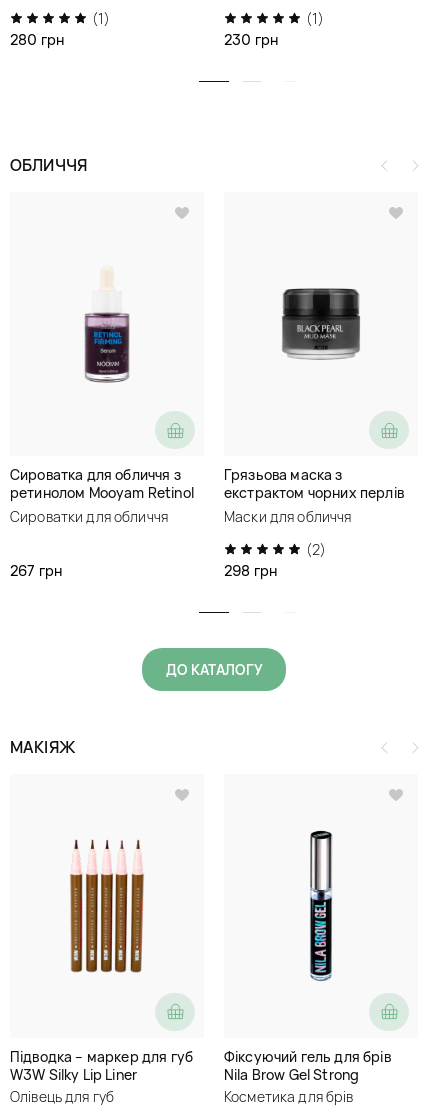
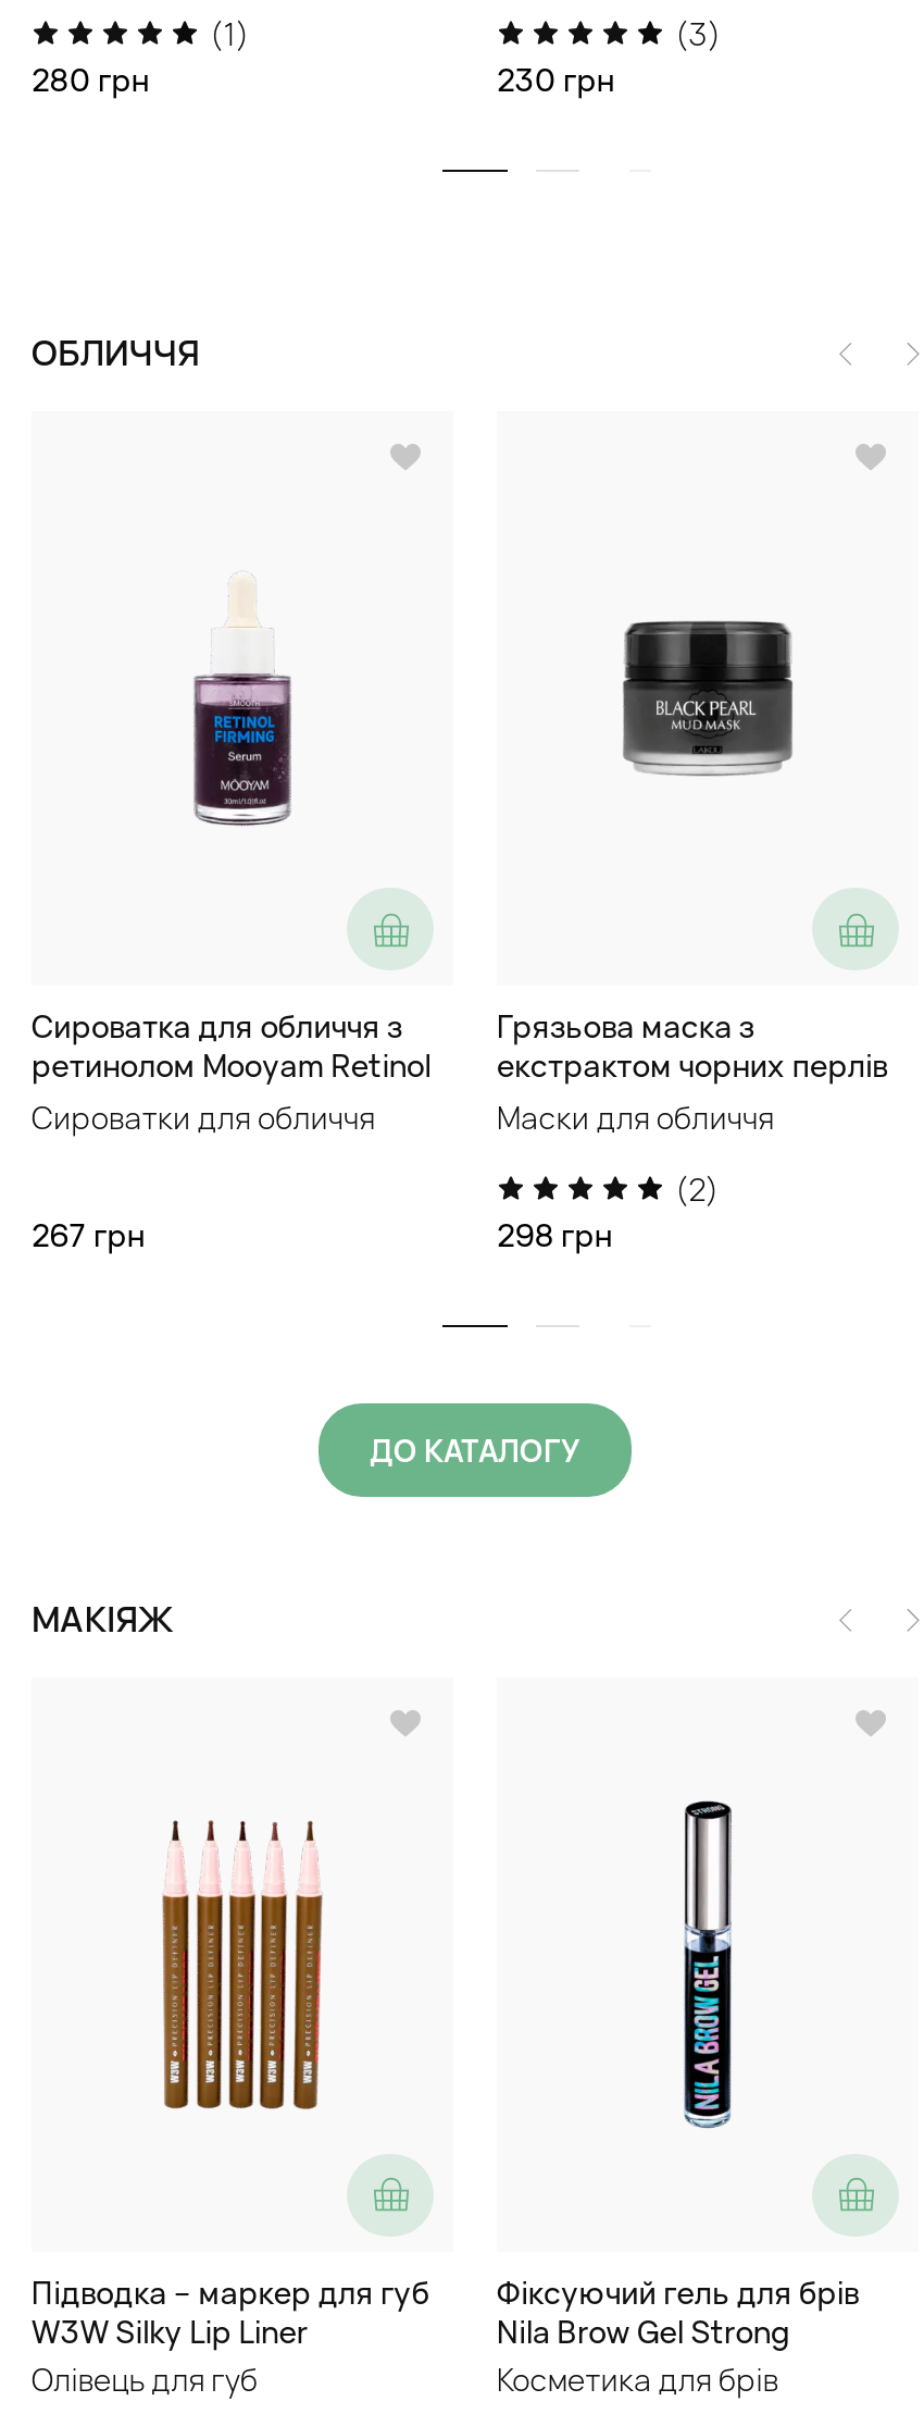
[306,9,324,28] (1) -> [675,12,722,54] (3)

